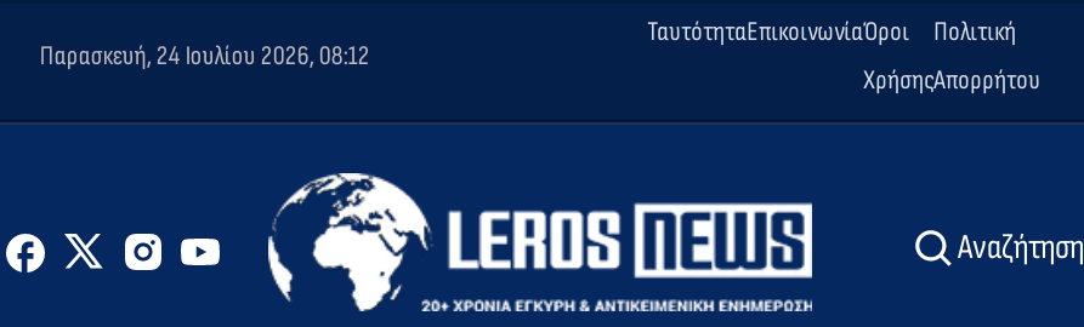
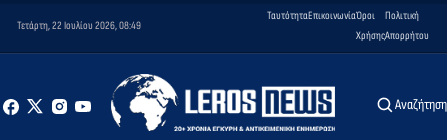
[40,40,370,71] Παρασκευή, 24 Ιουλίου 2026, 08:12 -> [17,19,141,32] Τετάρτη, 22 Ιουλίου 2026, 08:49

